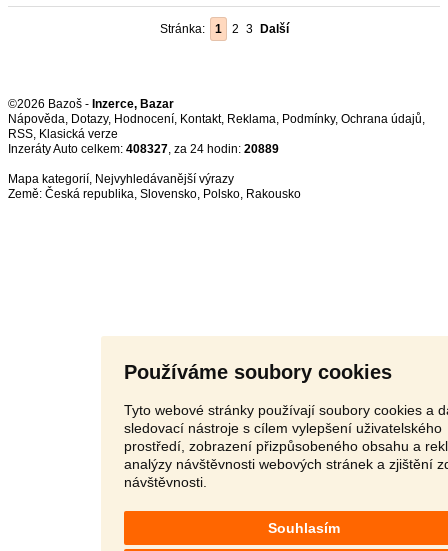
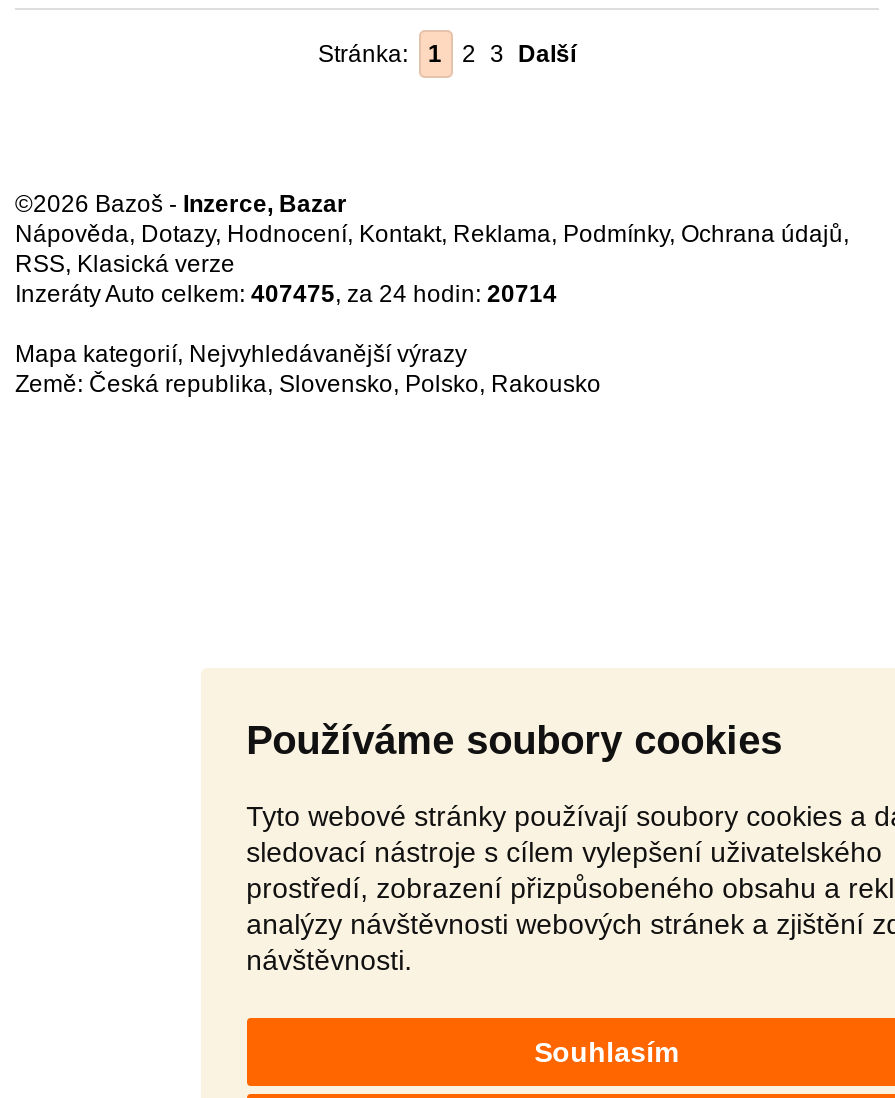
[8,142,279,156] Inzeráty Auto celkem: 408327, za 24 hodin: 20889 -> [15,280,557,308] Inzeráty Auto celkem: 407475, za 24 hodin: 20714

